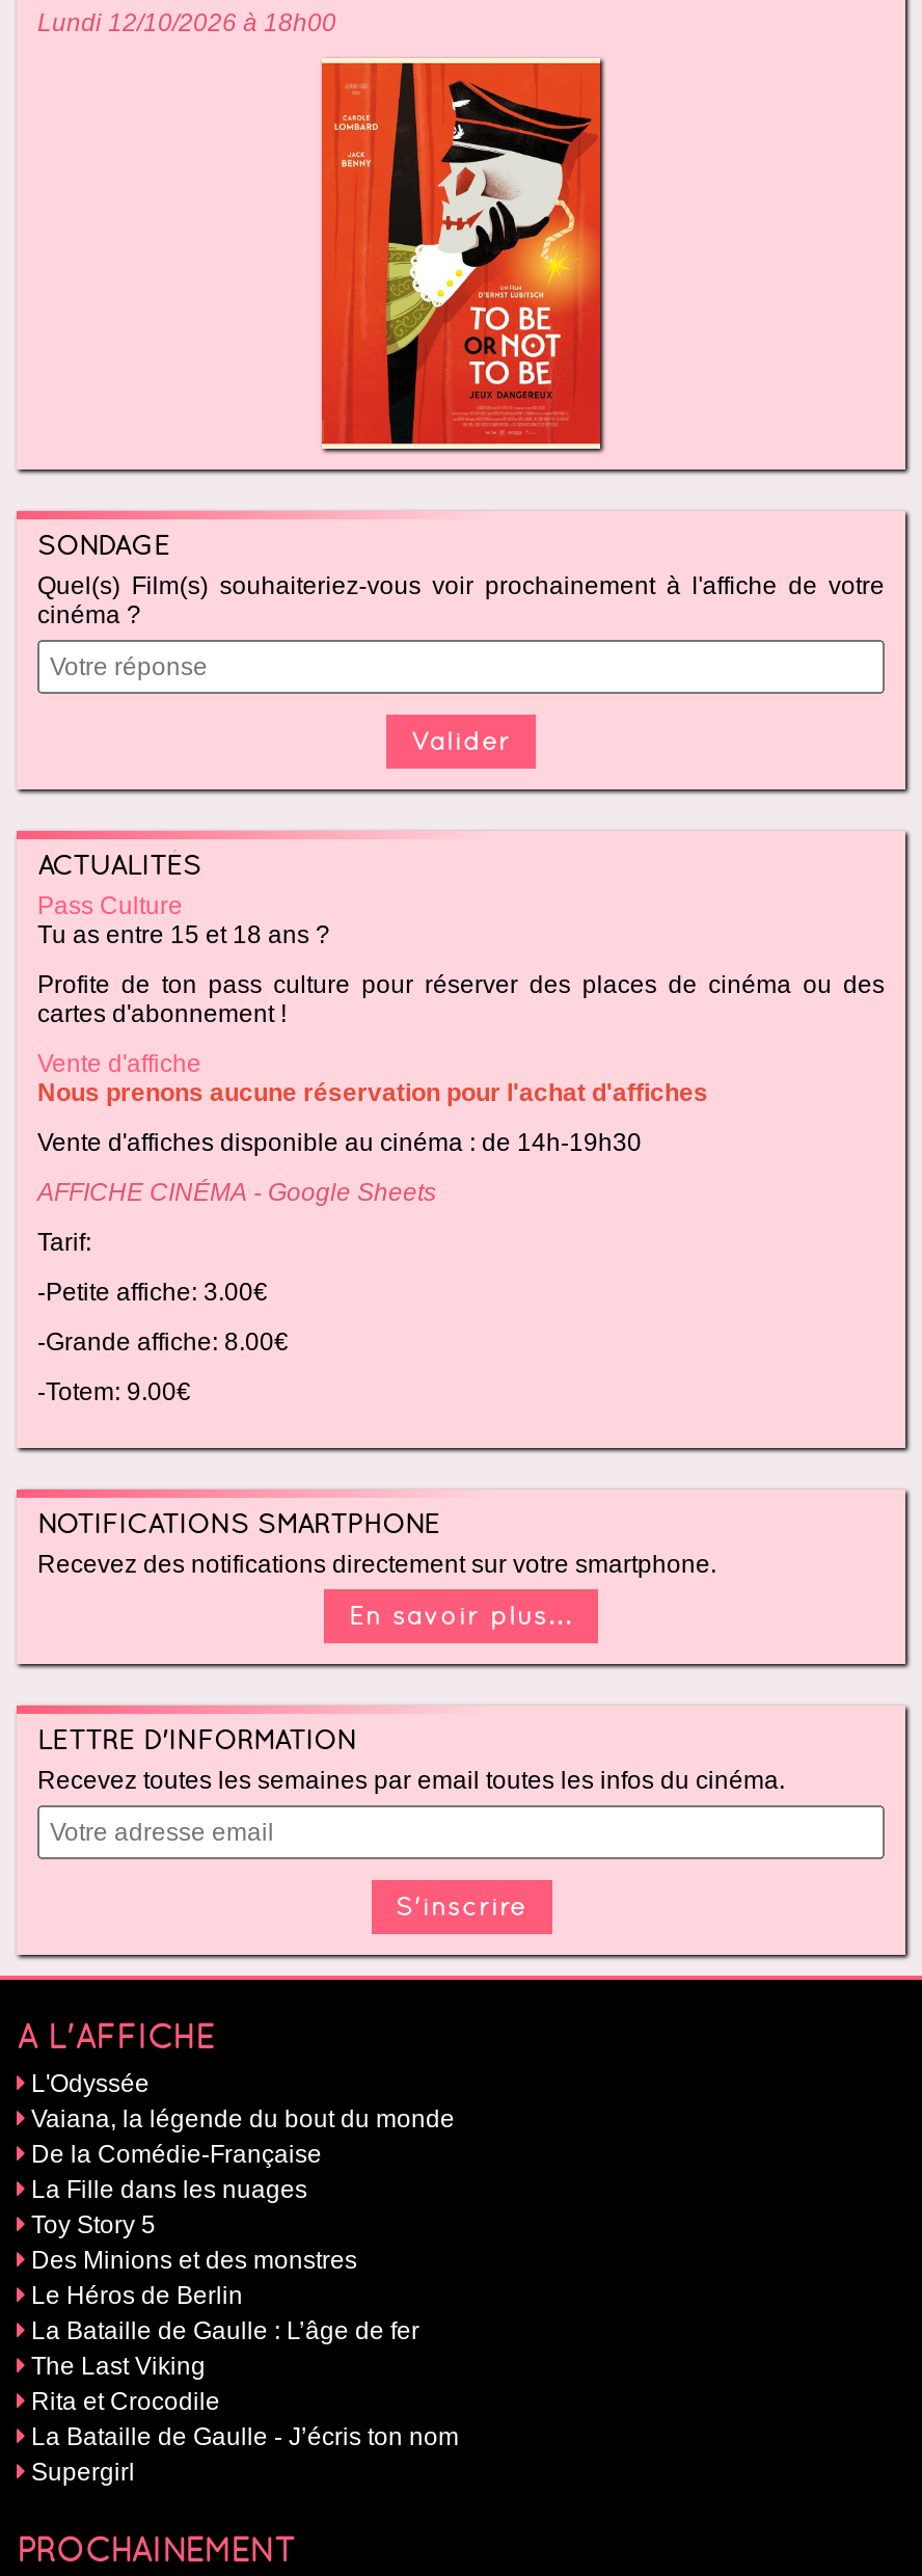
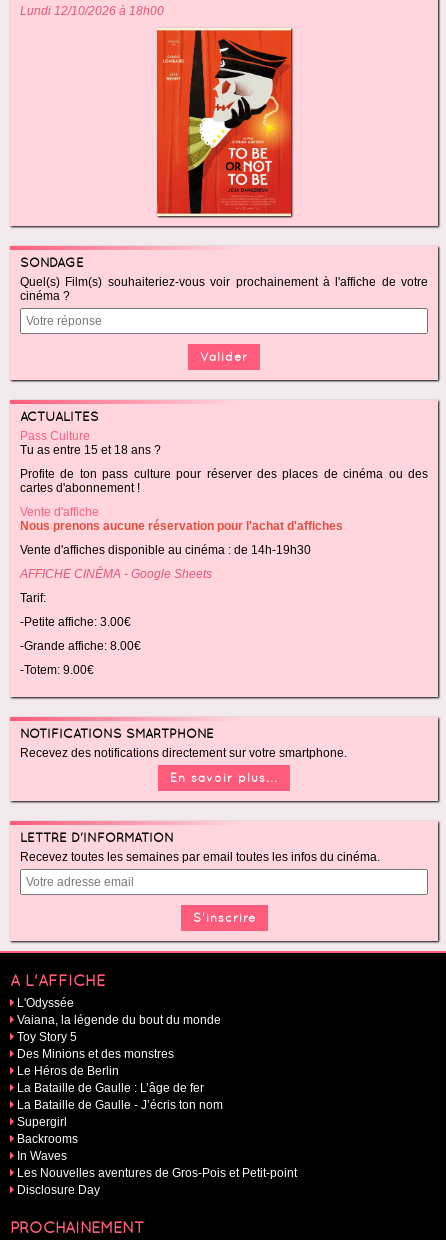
[31,2139,322,2204] De la Comédie-Française | La Fille dans les nuages -> none
moved [31,2210,419,2345] -> [17,1030,204,1095]: Toy Story 5 | Des Minions et des monstres | Le Héros de Berlin | La Bataille de Gaulle : L’âge de fer
[31,2351,220,2416] The Last Viking | Rita et Crocodile -> none
moved [31,2422,459,2486] -> [17,1098,223,1129]: La Bataille de Gaulle - J’écris ton nom | Supergirl
none -> [17,1132,297,1197] Backrooms | In Waves | Les Nouvelles aventures de Gros-Pois et Petit-point | Disclosure Day

